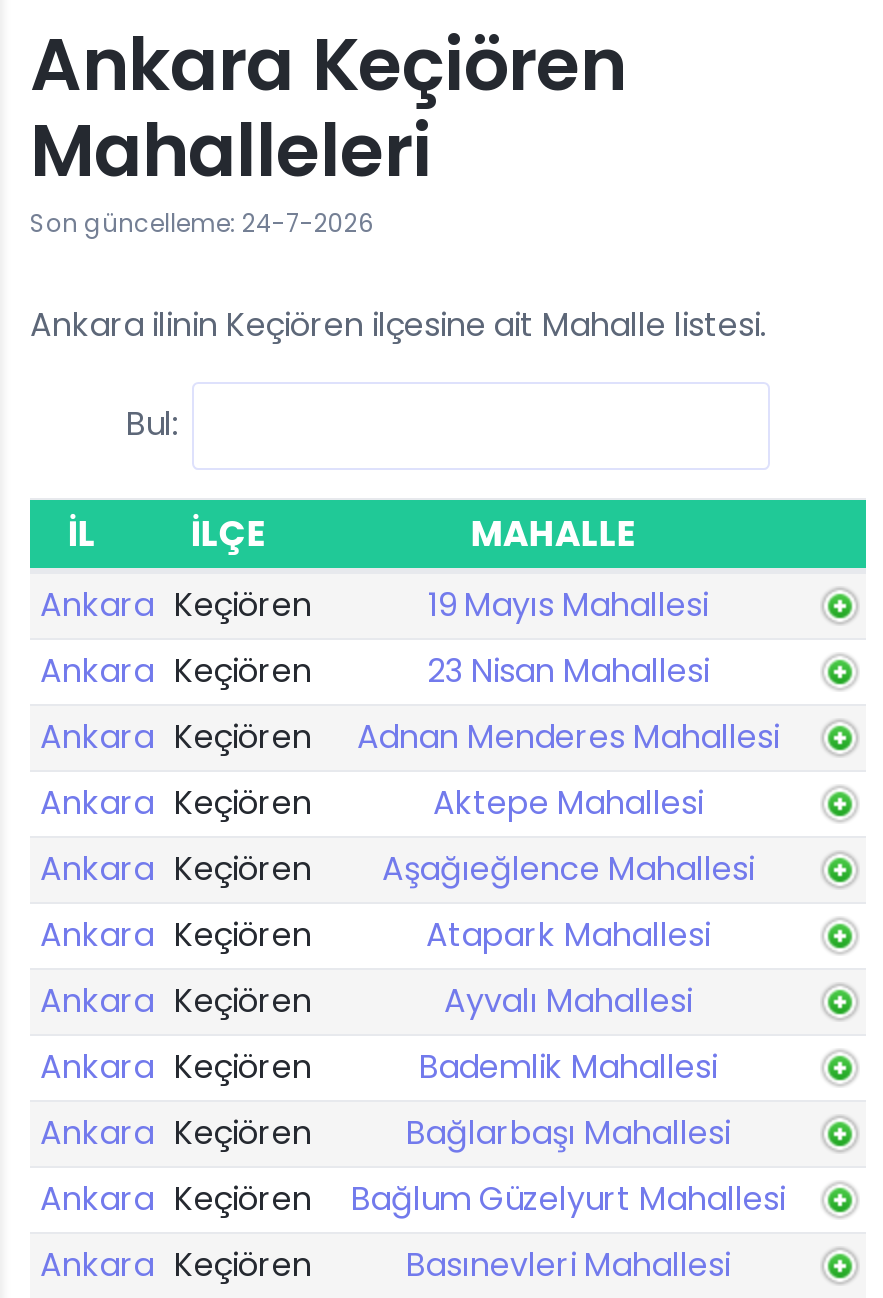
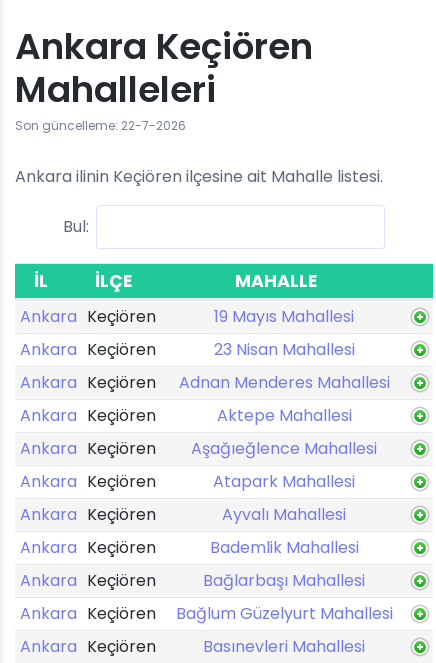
[30,206,374,240] Son güncelleme: 24-7-2026 -> [15,117,186,134] Son güncelleme: 22-7-2026

